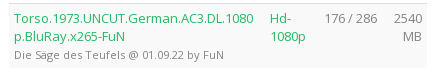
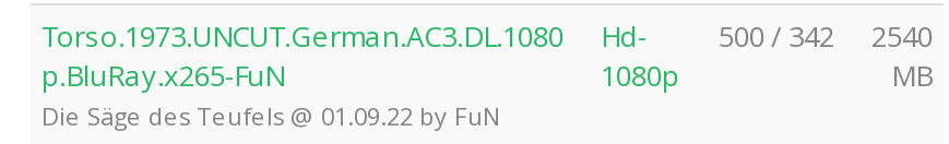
[14,9,422,27] Torso.1973.UNCUT.German.AC3.DL.1080 Hd- 176 / 286 2540 -> [41,16,933,56] Torso.1973.UNCUT.German.AC3.DL.1080 Hd- 500 / 342 2540

